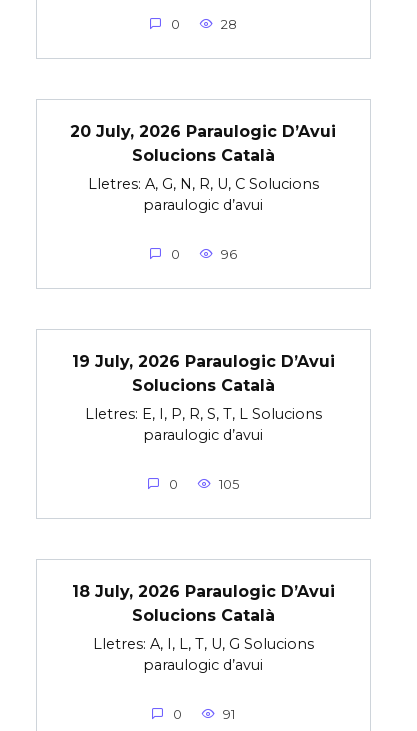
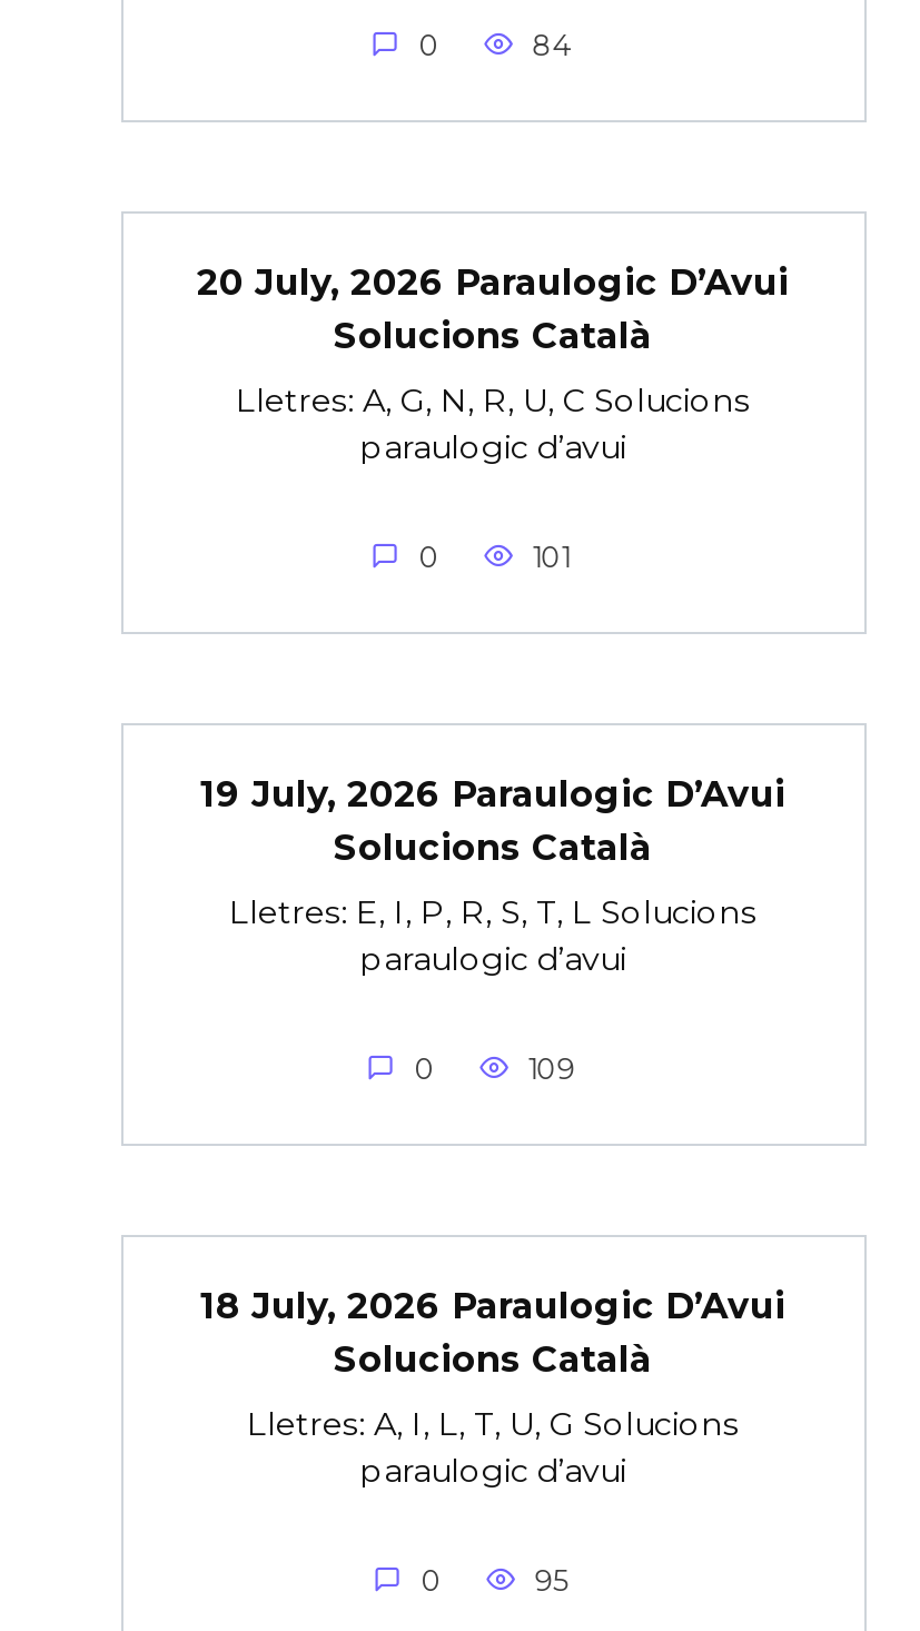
[221,17,237,32] 28 -> [532,28,570,62] 84
[221,247,237,262] 96 -> [532,540,570,573] 101
[219,477,239,492] 105 -> [528,1052,575,1085] 109
[223,707,235,722] 91 -> [535,1564,568,1597] 95

